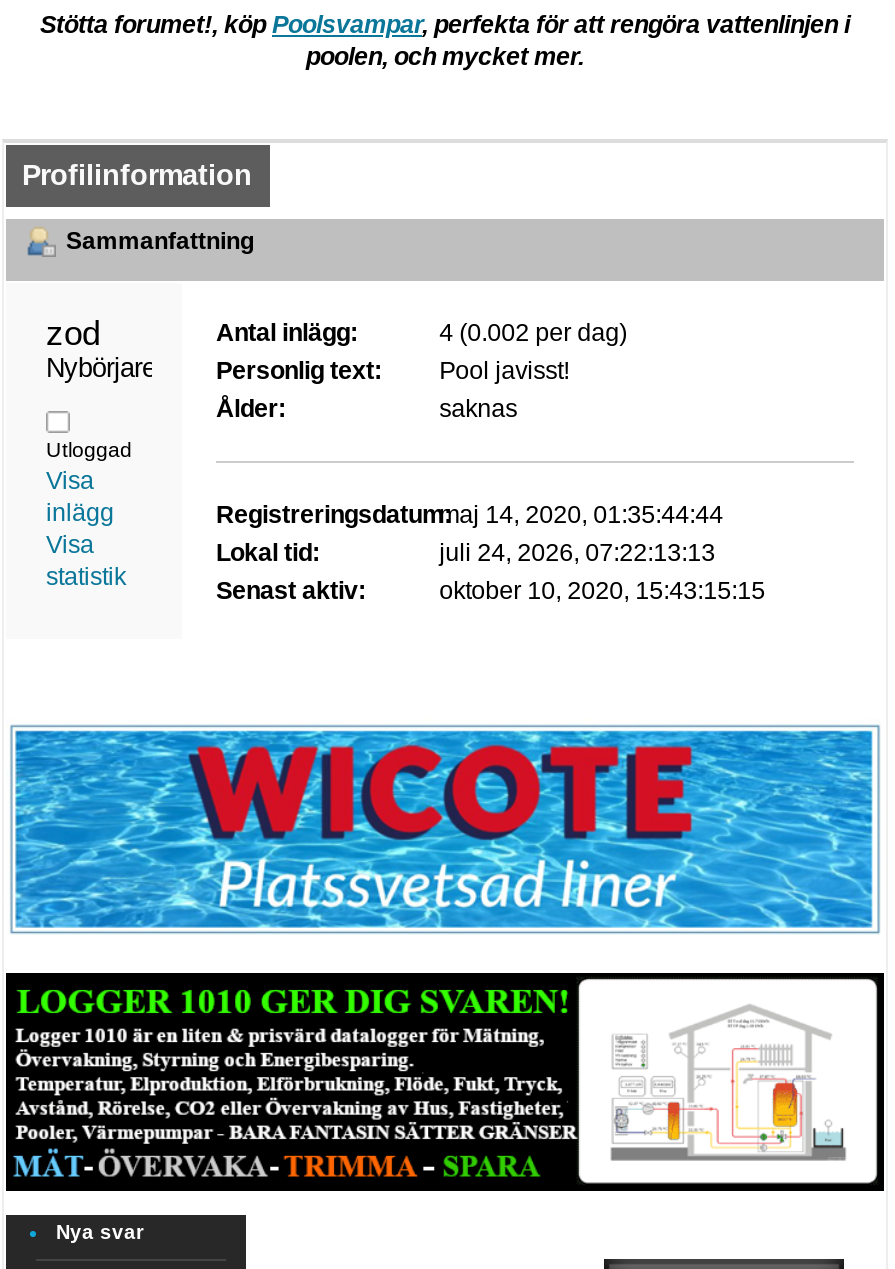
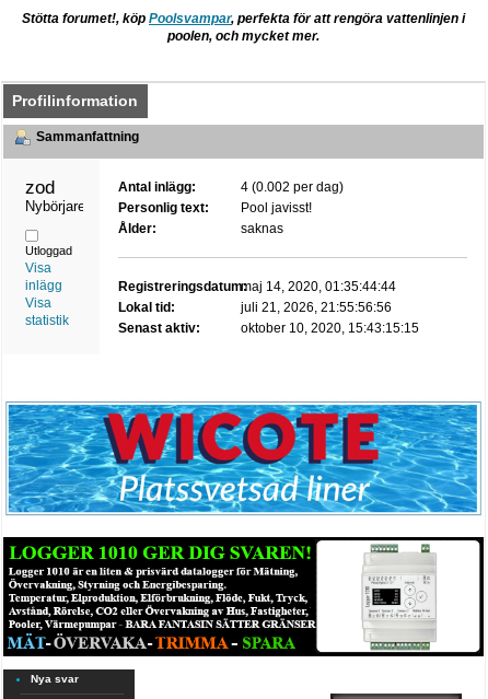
[439,539,715,567] juli 24, 2026, 07:22:13:13 -> [240,300,391,315] juli 21, 2026, 21:55:56:56
[610,985,848,1181] [image] -> [335,544,463,651] [image]

